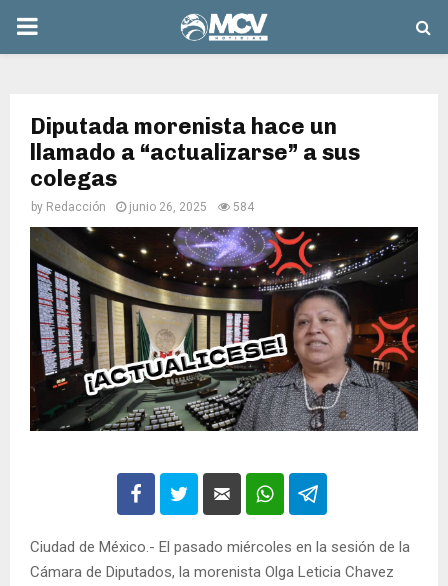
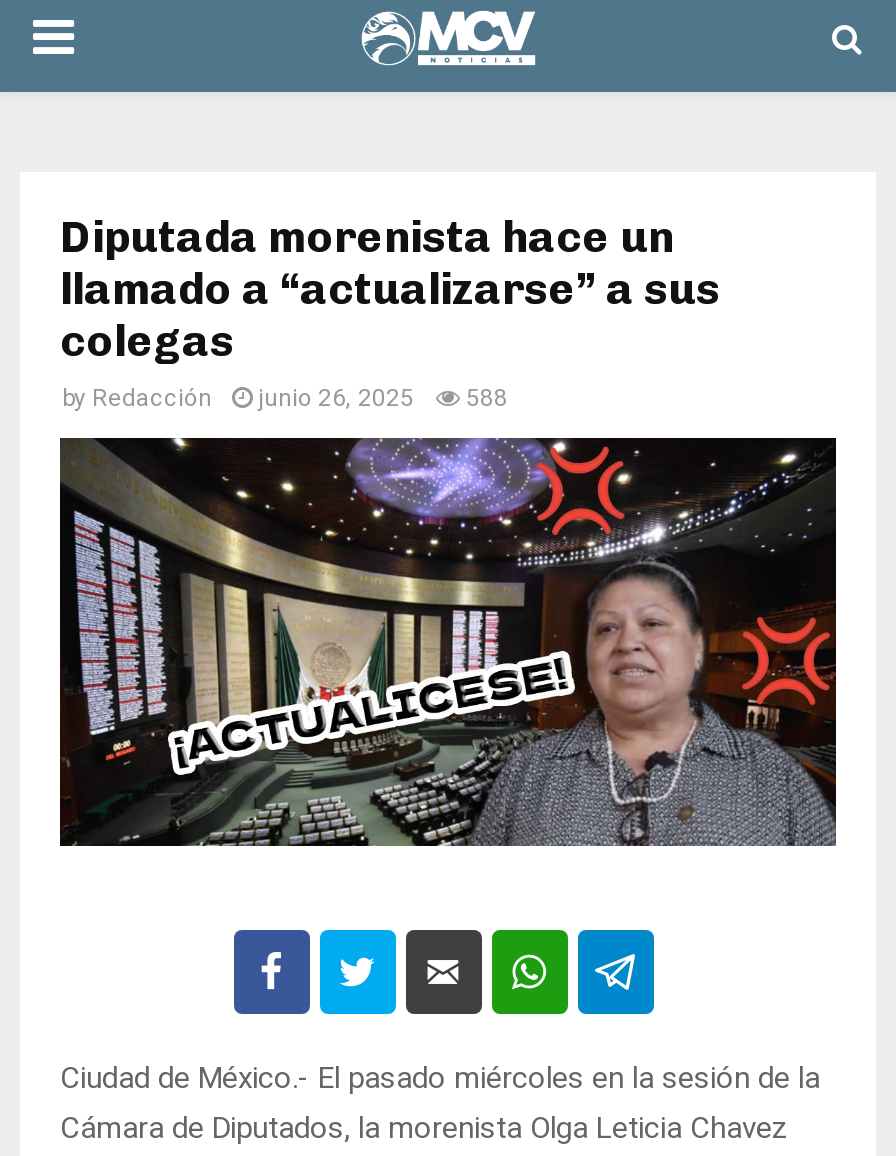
[31,200,254,214] by Redacción junio 26, 2025 584 -> [62,384,508,412] by Redacción junio 26, 2025 588

